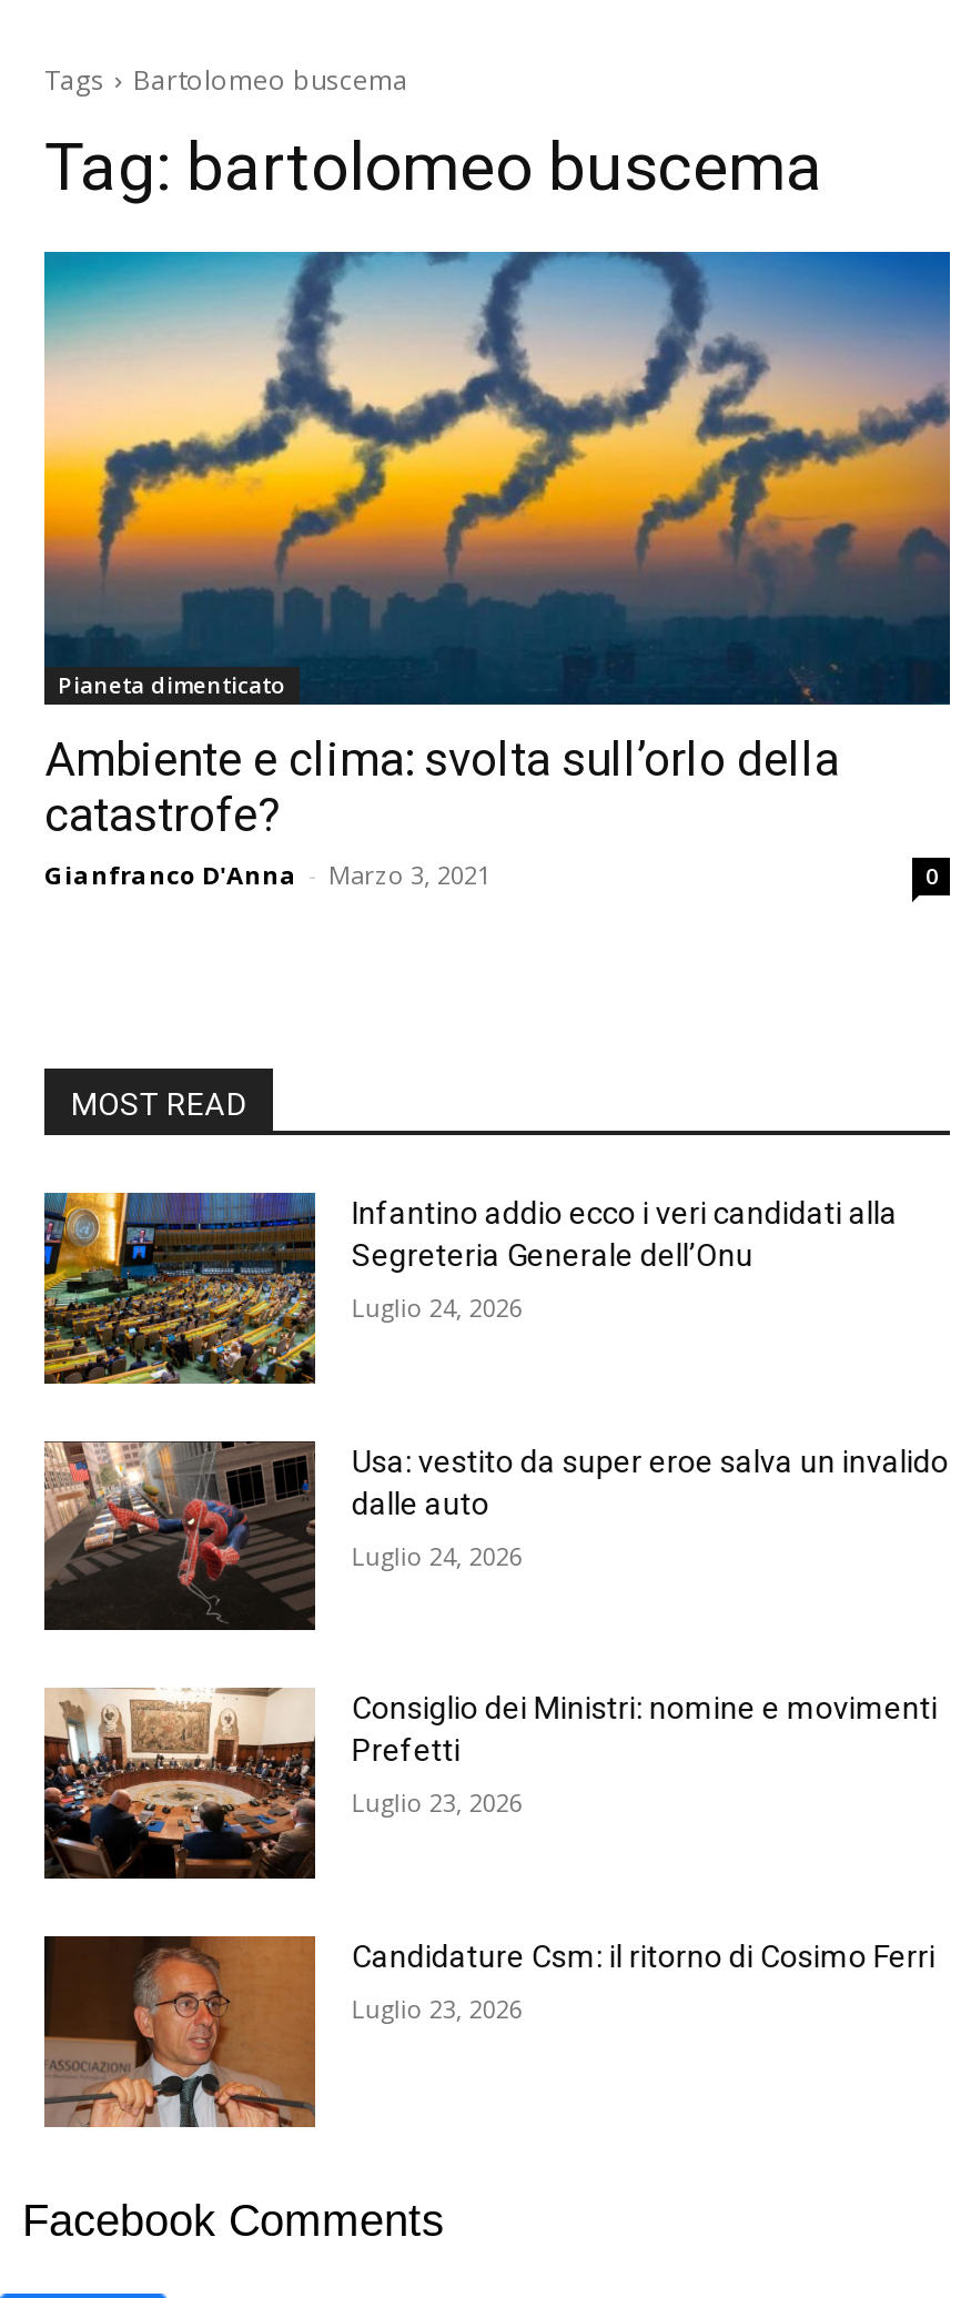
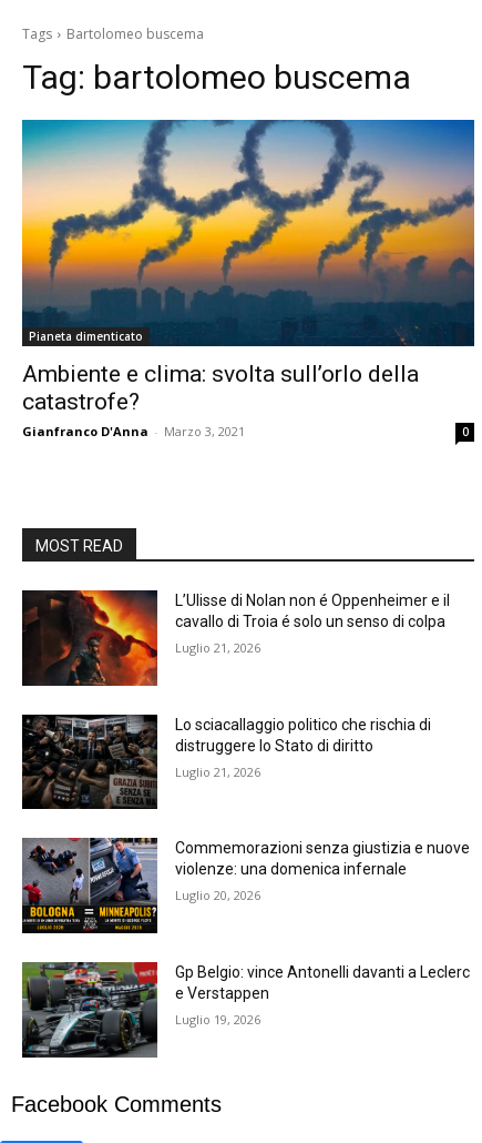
[42,1191,898,1386] [image] | Infantino addio ecco i veri candidati alla | Segreteria Generale dell’Onu -> [21,589,450,687] [image] | L’Ulisse di Nolan non é Oppenheimer e il | cavallo di Troia é solo un senso di colpa
[352,1290,522,1324] Luglio 24, 2026 -> [176,639,261,656] Luglio 21, 2026
[42,1439,949,1628] [image] | Usa: vestito da super eroe salva un invalido | dalle auto -> [21,714,431,809] [image] | Lo sciacallaggio politico che rischia di | distruggere lo Stato di diritto
[352,1538,522,1571] Luglio 24, 2026 -> [176,763,261,780] Luglio 21, 2026
[42,1685,937,1879] [image] | Consiglio dei Ministri: nomine e movimenti | Prefetti -> [21,837,470,933] [image] | Commemorazioni senza giustizia e nuove | violenze: una domenica infernale
[352,1786,522,1819] Luglio 23, 2026 -> [176,887,261,904] Luglio 20, 2026
[42,1934,935,2129] [image] | Candidature Csm: il ritorno di Cosimo Ferri -> [21,961,470,1059] [image] | Gp Belgio: vince Antonelli davanti a Leclerc | e Verstappen
[352,1992,522,2025] Luglio 23, 2026 -> [176,1011,261,1027] Luglio 19, 2026

